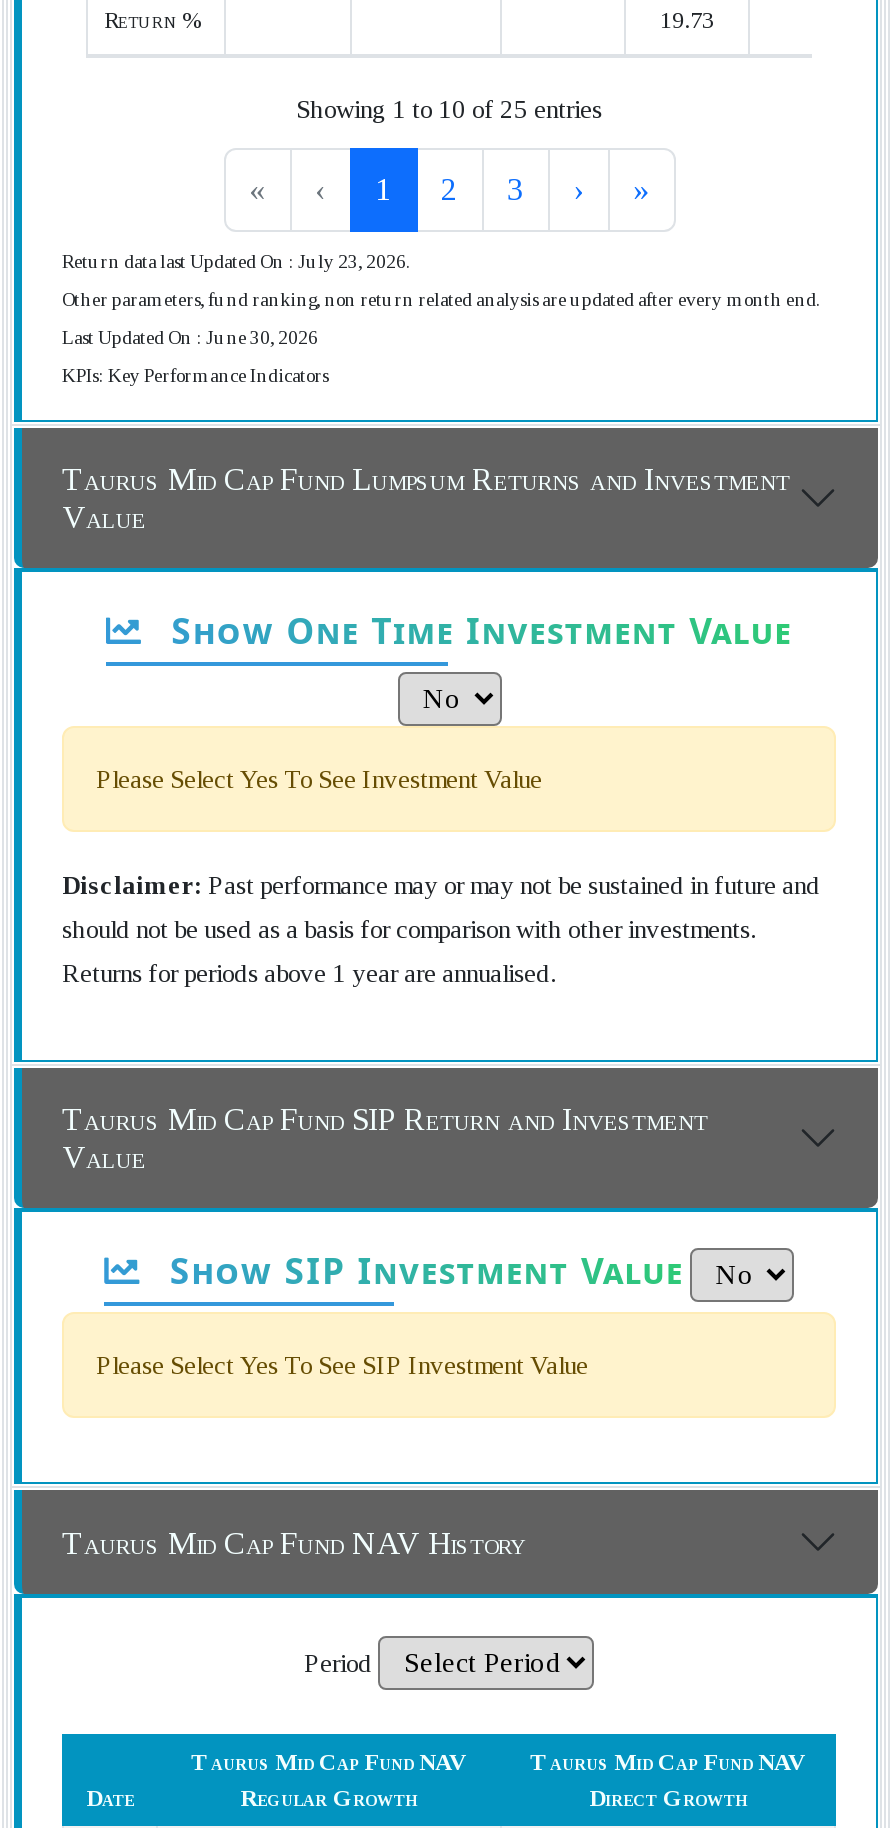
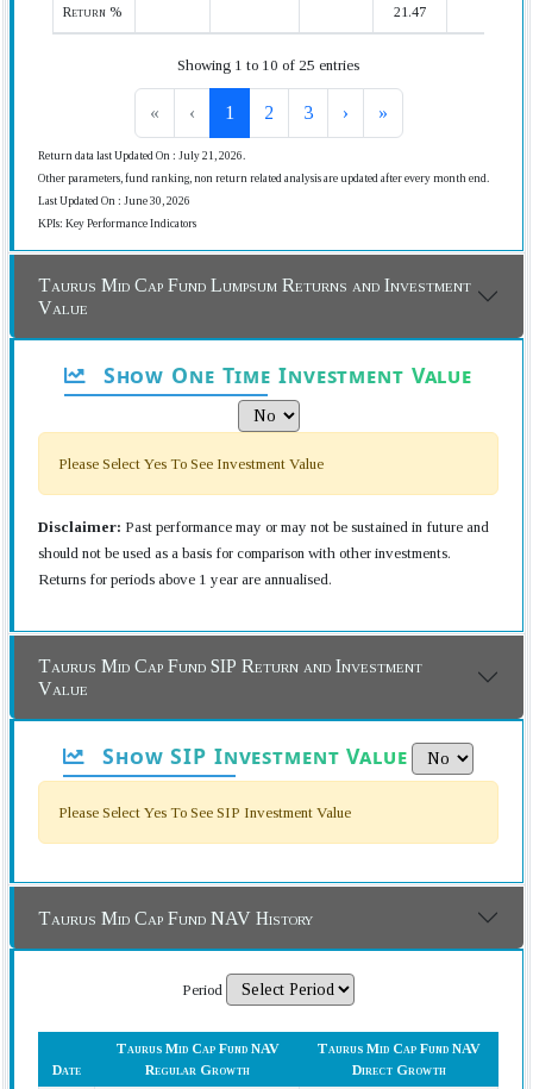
[660,6,714,34] 19.73 -> [394,4,426,20] 21.47
[62,251,410,273] Return data last Updated On : July 23, 2026. -> [38,149,245,162] Return data last Updated On : July 21, 2026.

